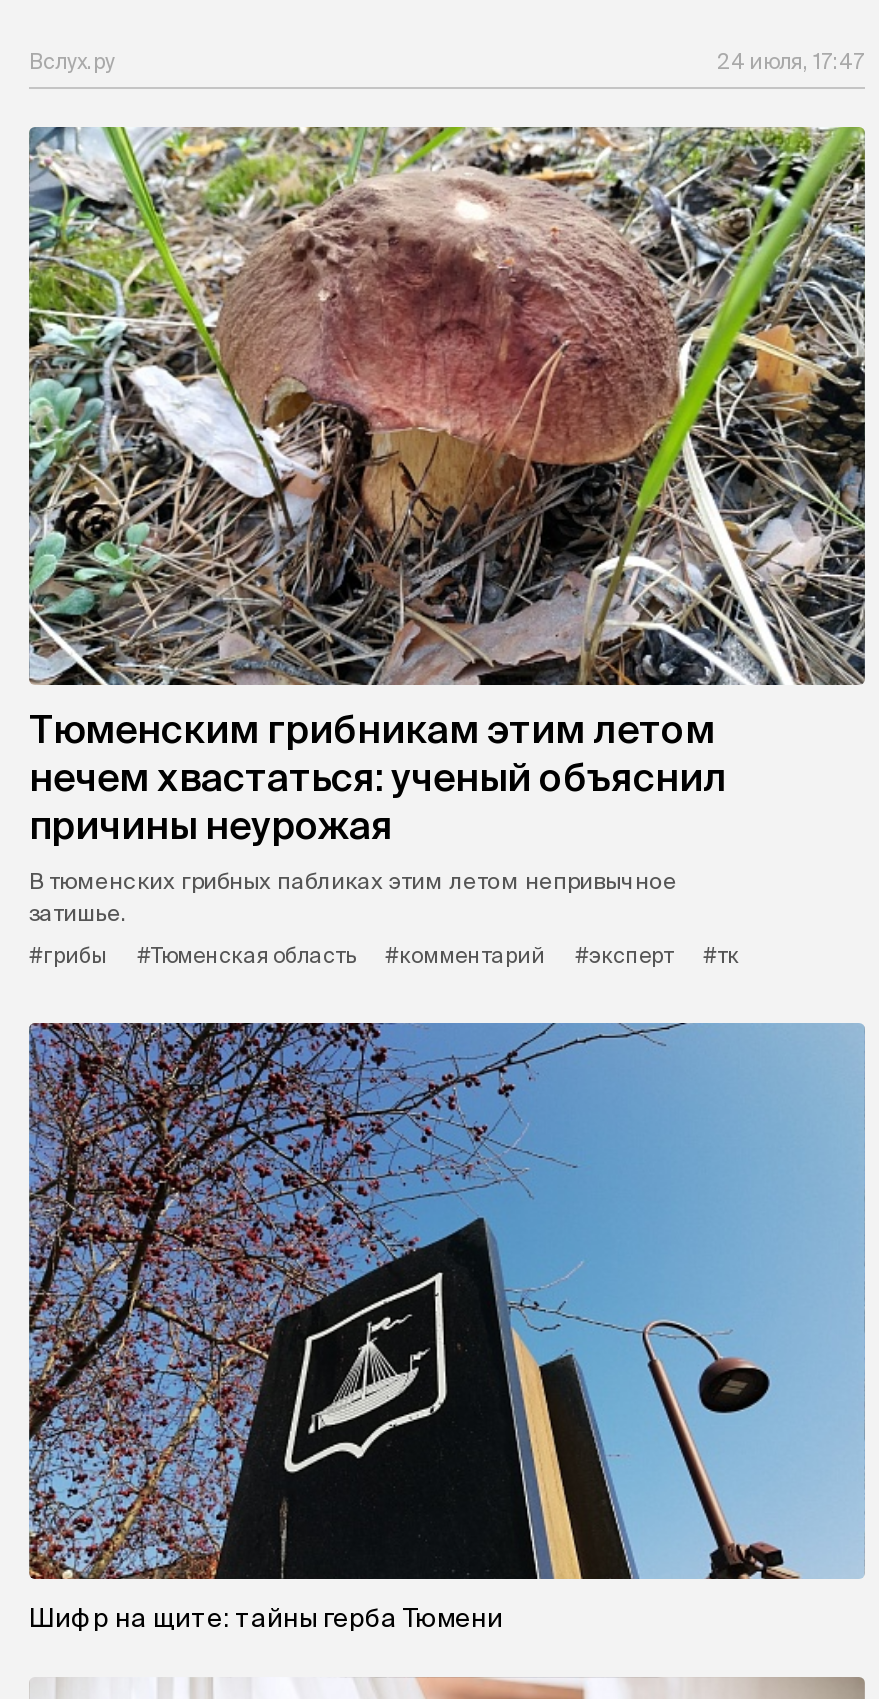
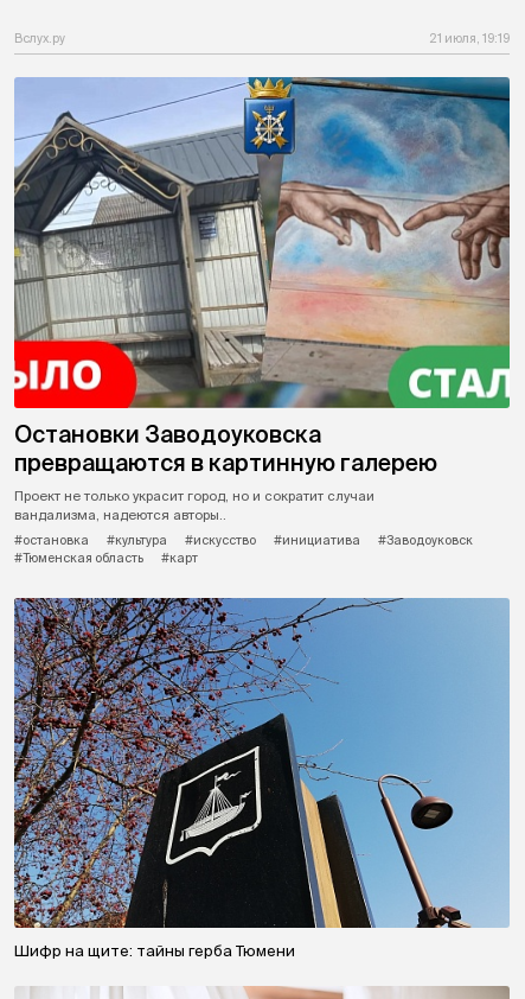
[717,49,865,73] 24 июля, 17:47 -> [429,31,510,45] 21 июля, 19:19
[27,125,867,847] [image] | Тюменским грибникам этим летом | нечем хвастаться: ученый объяснил | причины неурожая -> [13,76,511,476] [image] | Остановки Заводоуковска | превращаются в картинную галерею
[29,869,677,925] В тюменских грибных пабликах этим летом непривычное | затишье. -> [14,489,374,522] Проект не только украсит город, но и сократит случаи | вандализма, надеются авторы..
[29,943,107,967] #грибы -> [14,532,473,547] #остановка | #культура | #искусство | #инициатива | #Заводоуковск
[385,943,739,967] #комментарий | #эксперт | #тк -> [161,550,198,565] #карт

